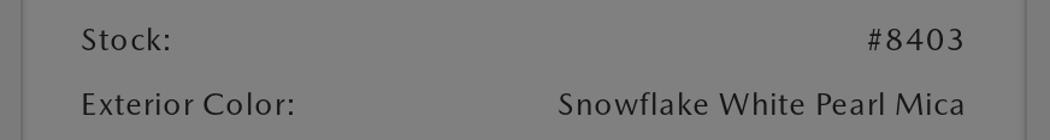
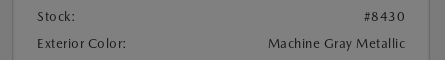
[867,22,967,57] #8403 -> [363,9,405,24] #8430
[558,86,967,122] Snowflake White Pearl Mica -> [267,36,405,51] Machine Gray Metallic

